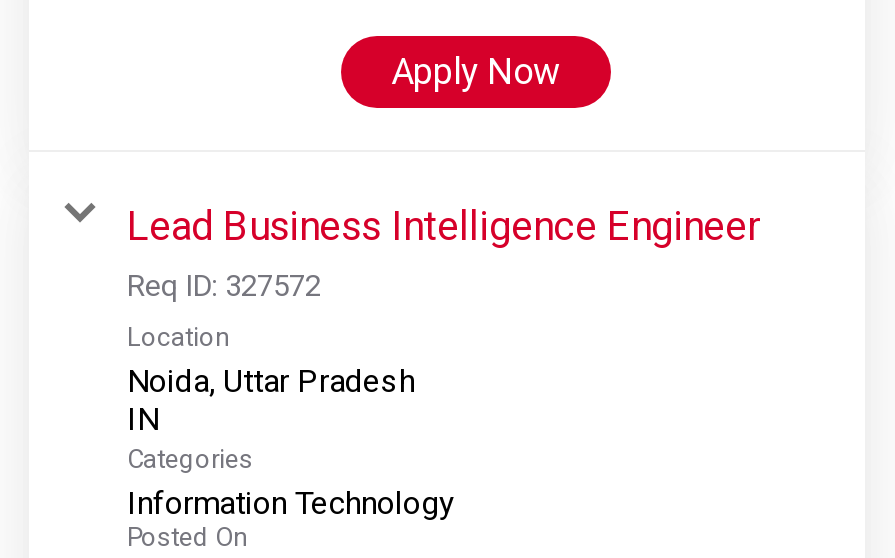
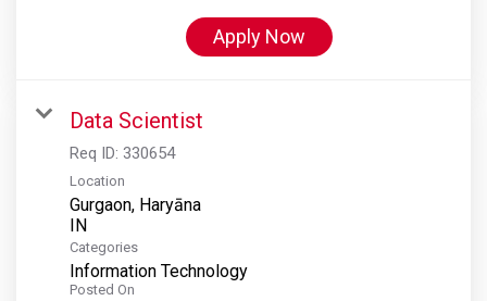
[127,201,761,303] Lead Business Intelligence Engineer | Req ID: 327572 -> [70,107,203,163] Data Scientist | Req ID: 330654
[127,361,415,399] Noida, Uttar Pradesh -> [70,194,201,215] Gurgaon, Haryāna

